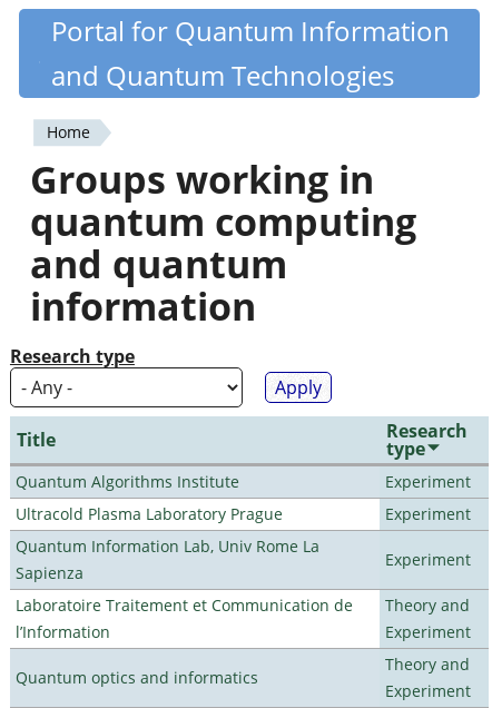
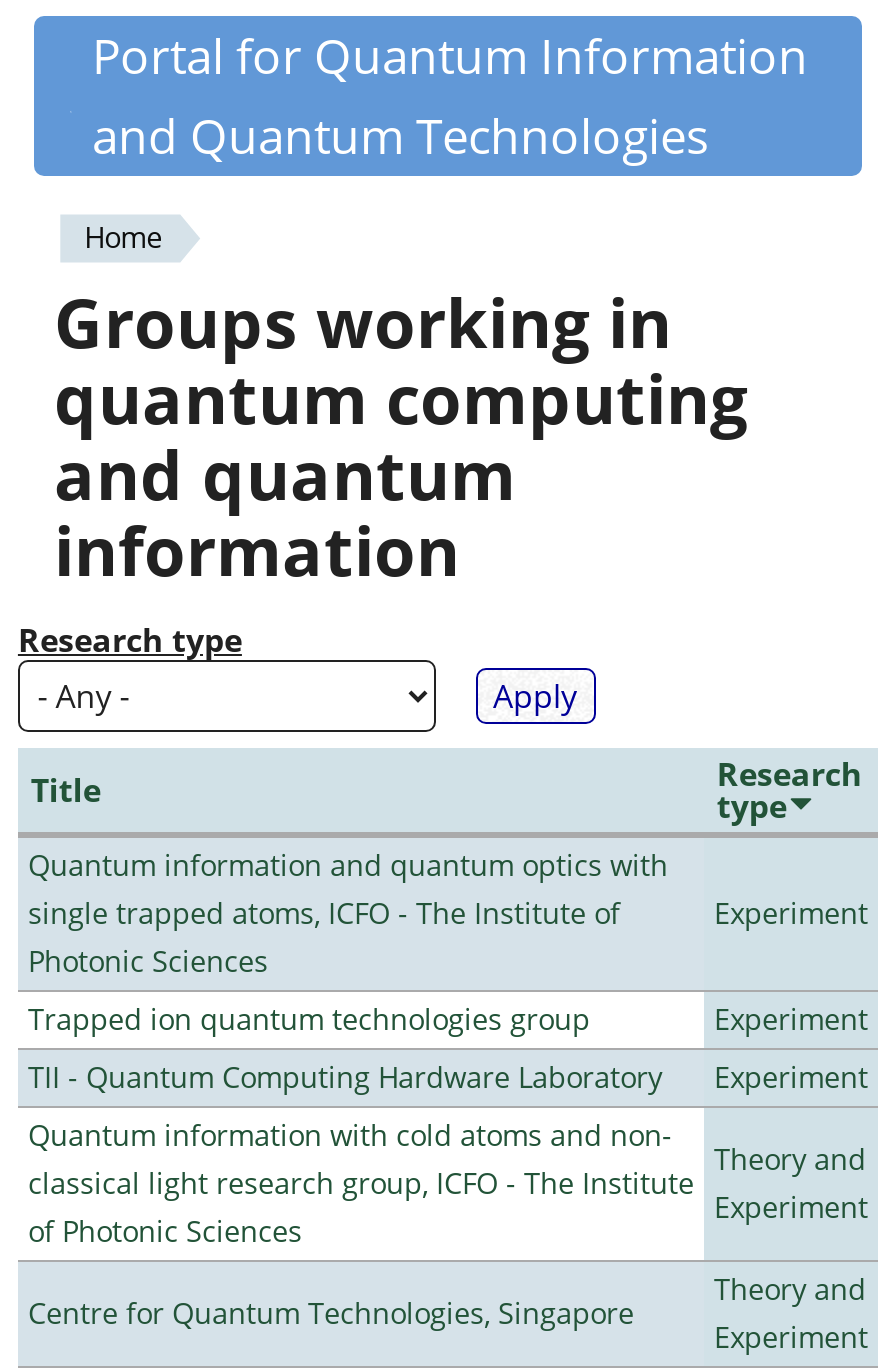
[16,471,239,492] Quantum Algorithms Institute -> [28,846,668,980] Quantum information and quantum optics with | single trapped atoms, ICFO - The Institute of | Photonic Sciences
[16,503,283,524] Ultracold Plasma Laboratory Prague -> [28,1000,590,1038] Trapped ion quantum technologies group
[16,535,319,583] Quantum Information Lab, Univ Rome La | Sapienza -> [28,1058,662,1096] TII - Quantum Computing Hardware Laboratory
[16,594,353,642] Laboratoire Traitement et Communication de | l’Information -> [28,1116,694,1250] Quantum information with cold atoms and non- | classical light research group, ICFO - The Institute | of Photonic Sciences
[16,667,258,688] Quantum optics and informatics -> [28,1294,634,1332] Centre for Quantum Technologies, Singapore

